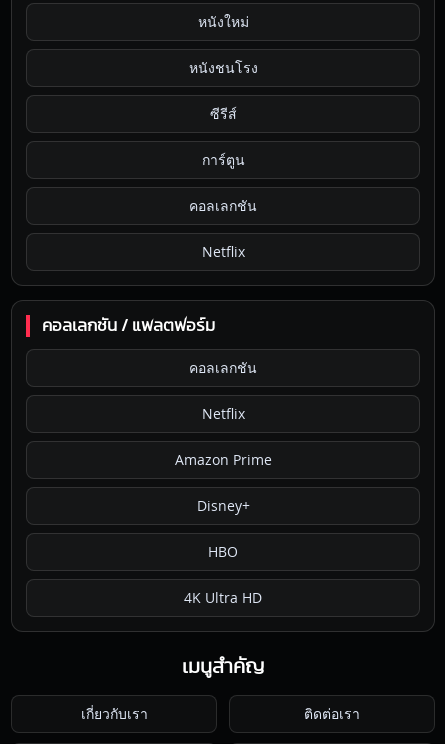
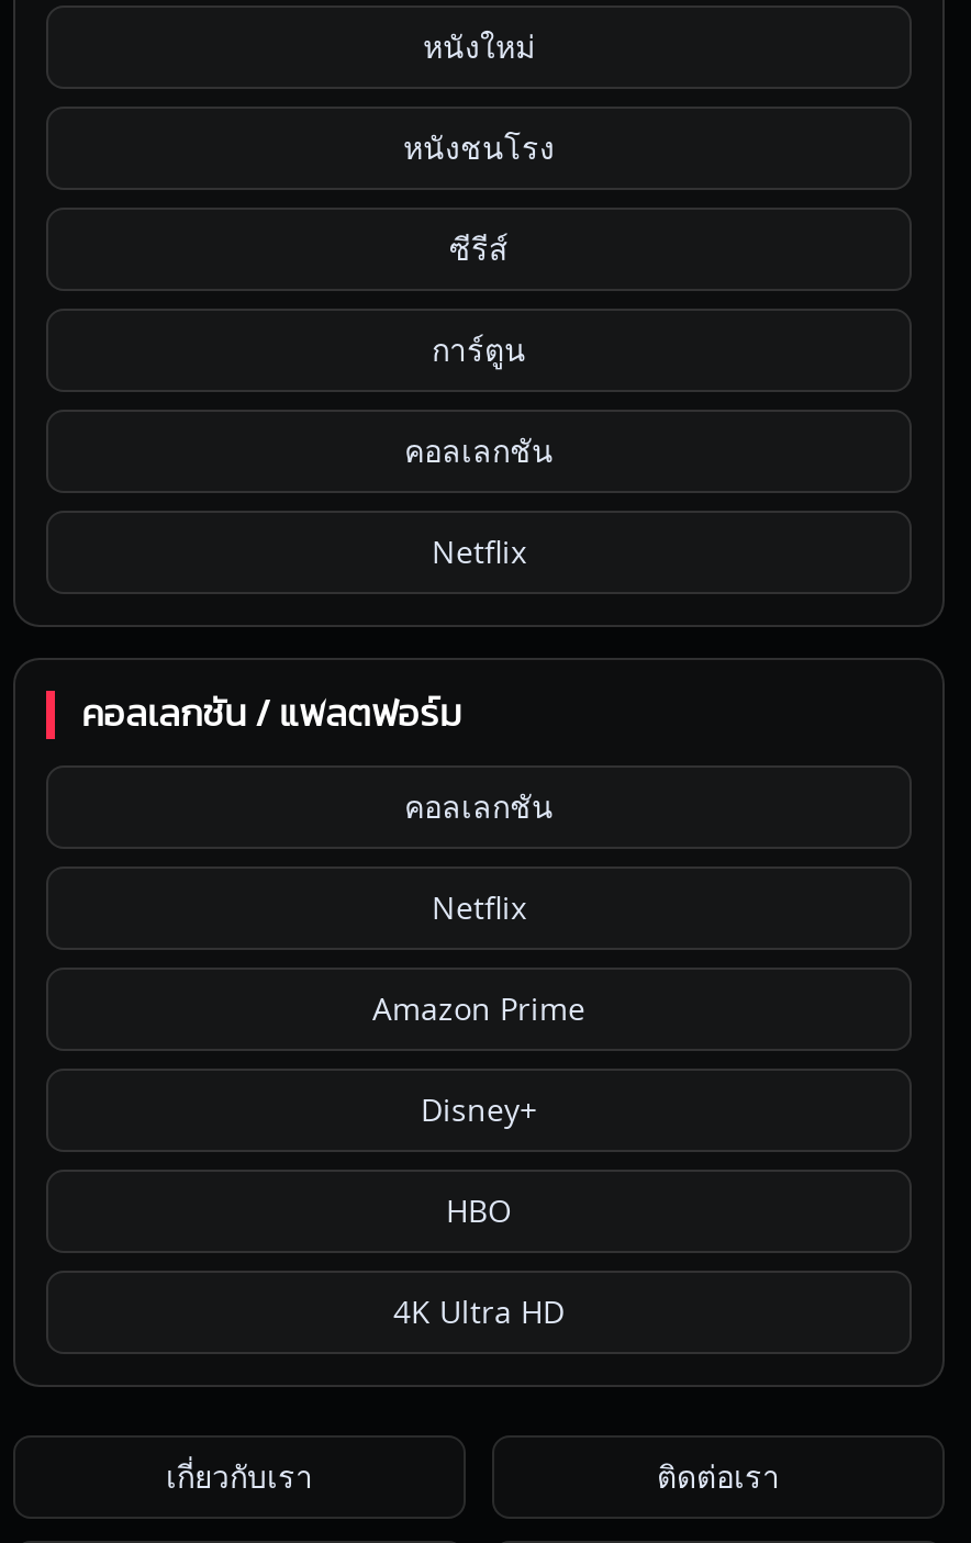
[182,657,264,677] เมนูสำคัญ -> none

